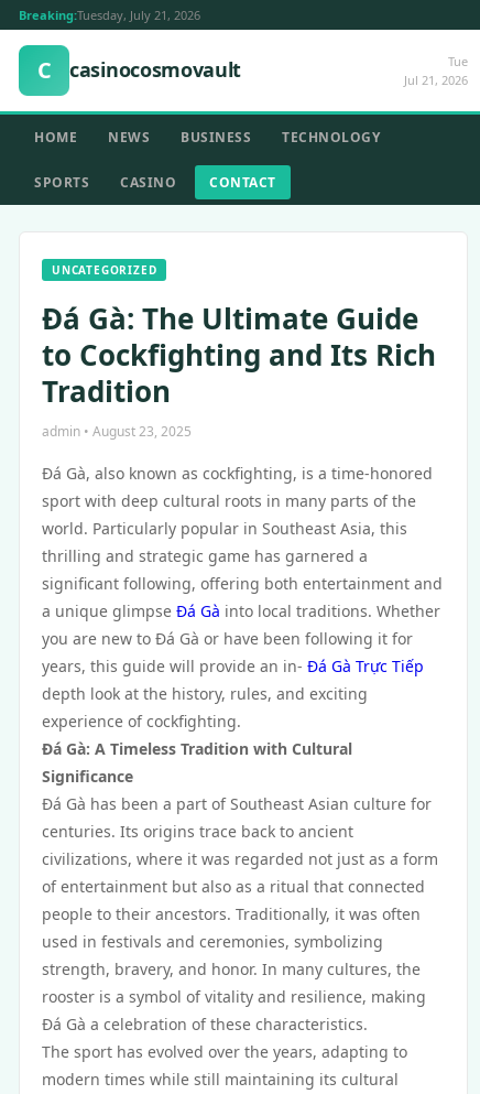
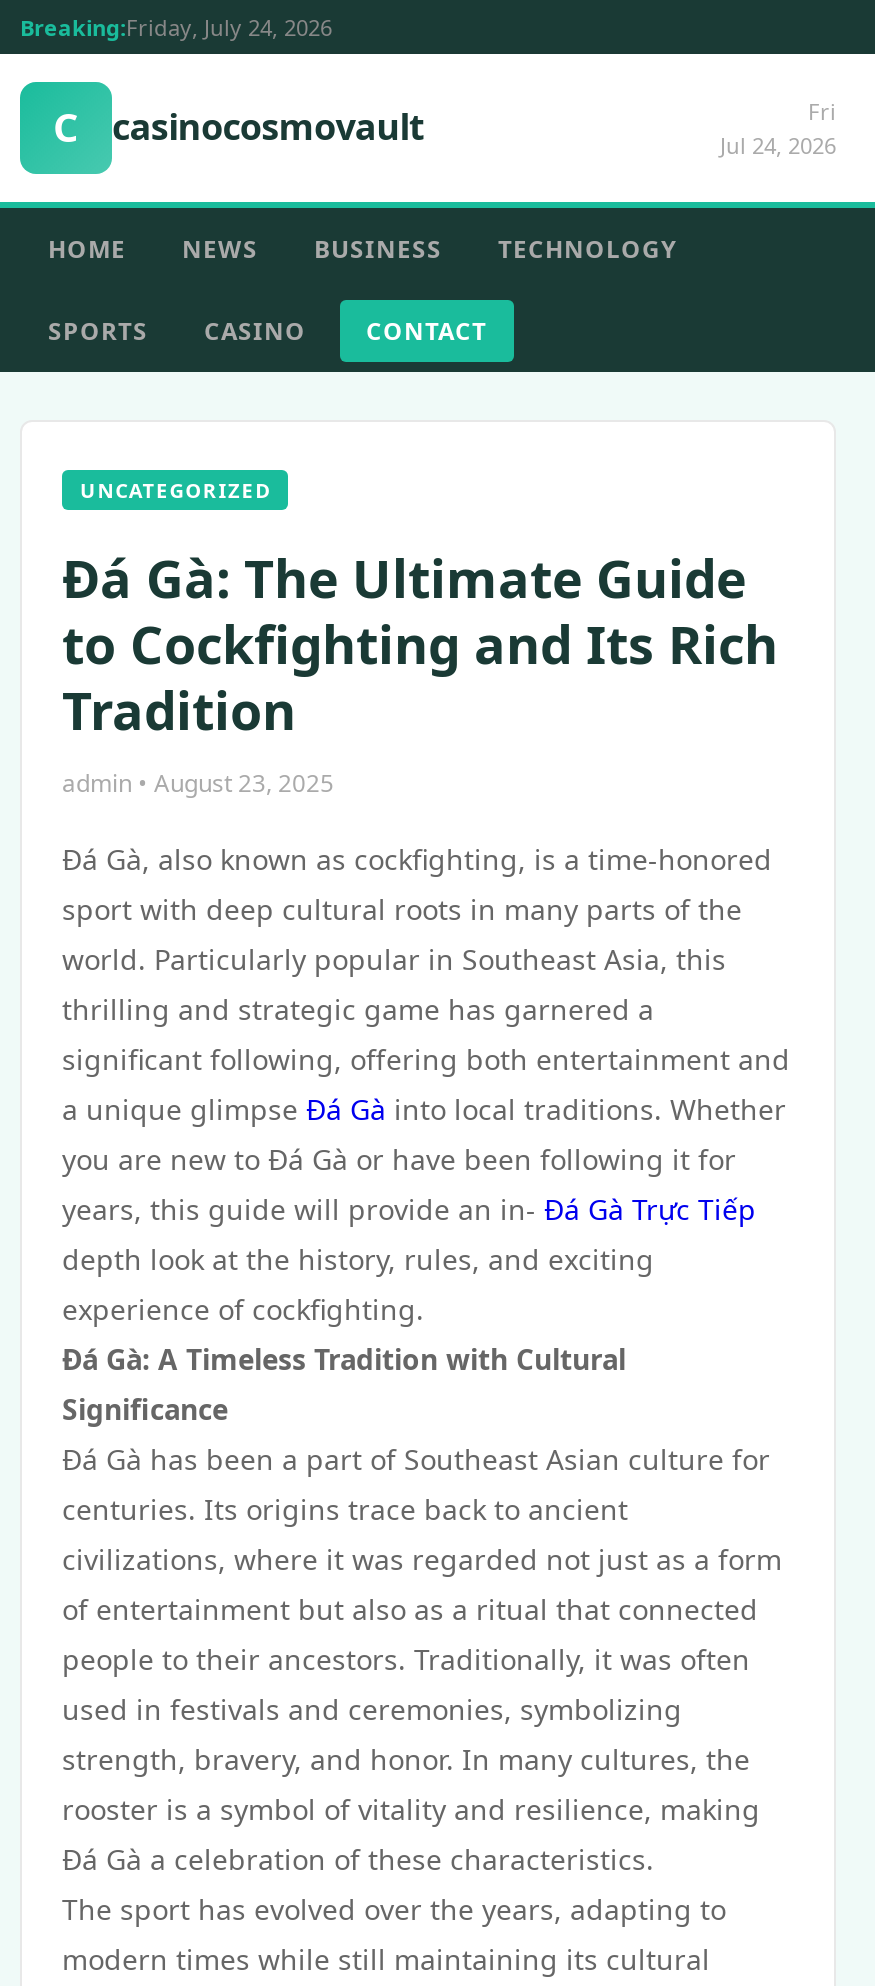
[19,7,200,23] Breaking:Tuesday, July 21, 2026 -> [20,12,332,42] Breaking:Friday, July 24, 2026
[404,53,468,88] Tue | Jul 21, 2026 -> [720,96,836,160] Fri | Jul 24, 2026

